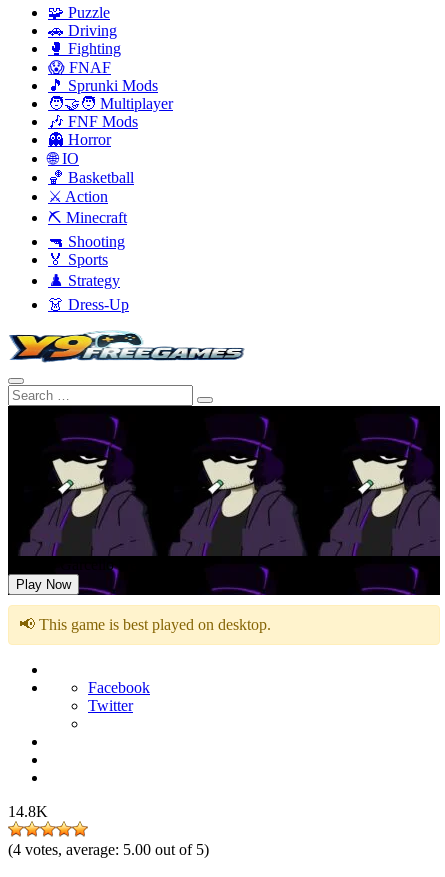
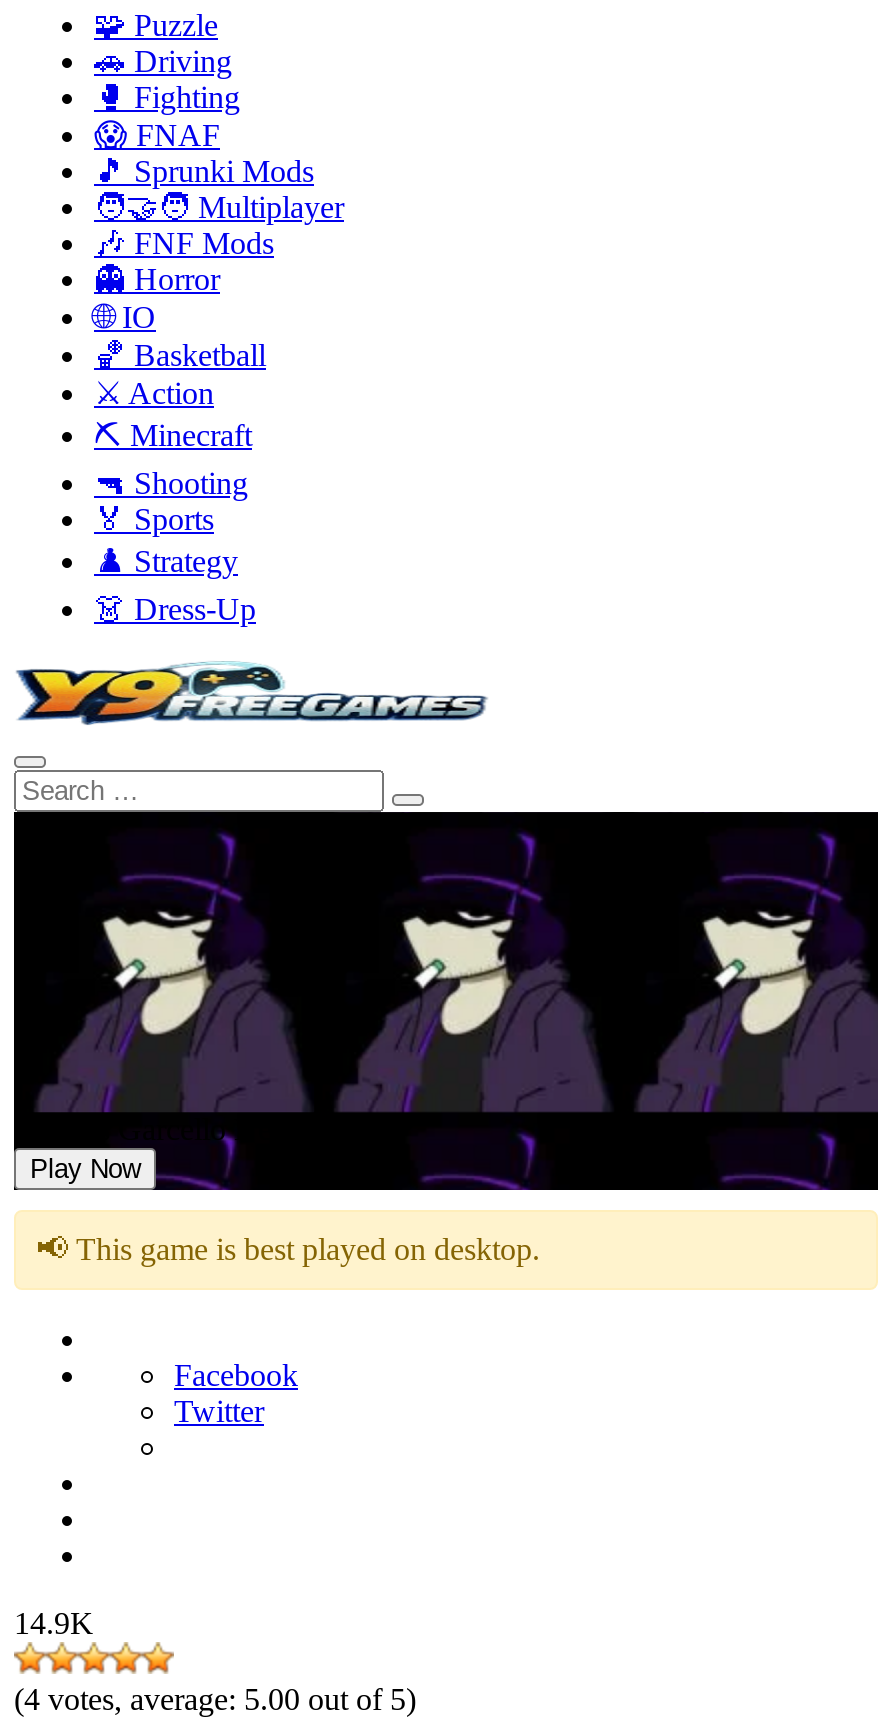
[8,803,48,820] 14.8K -> [14,1606,94,1640] 14.9K

